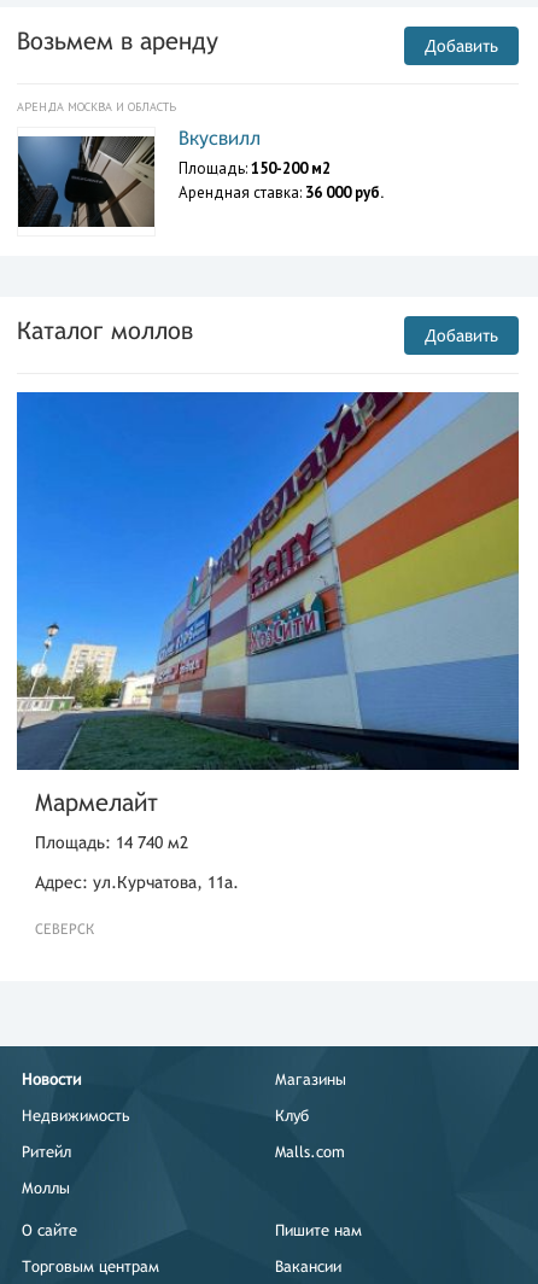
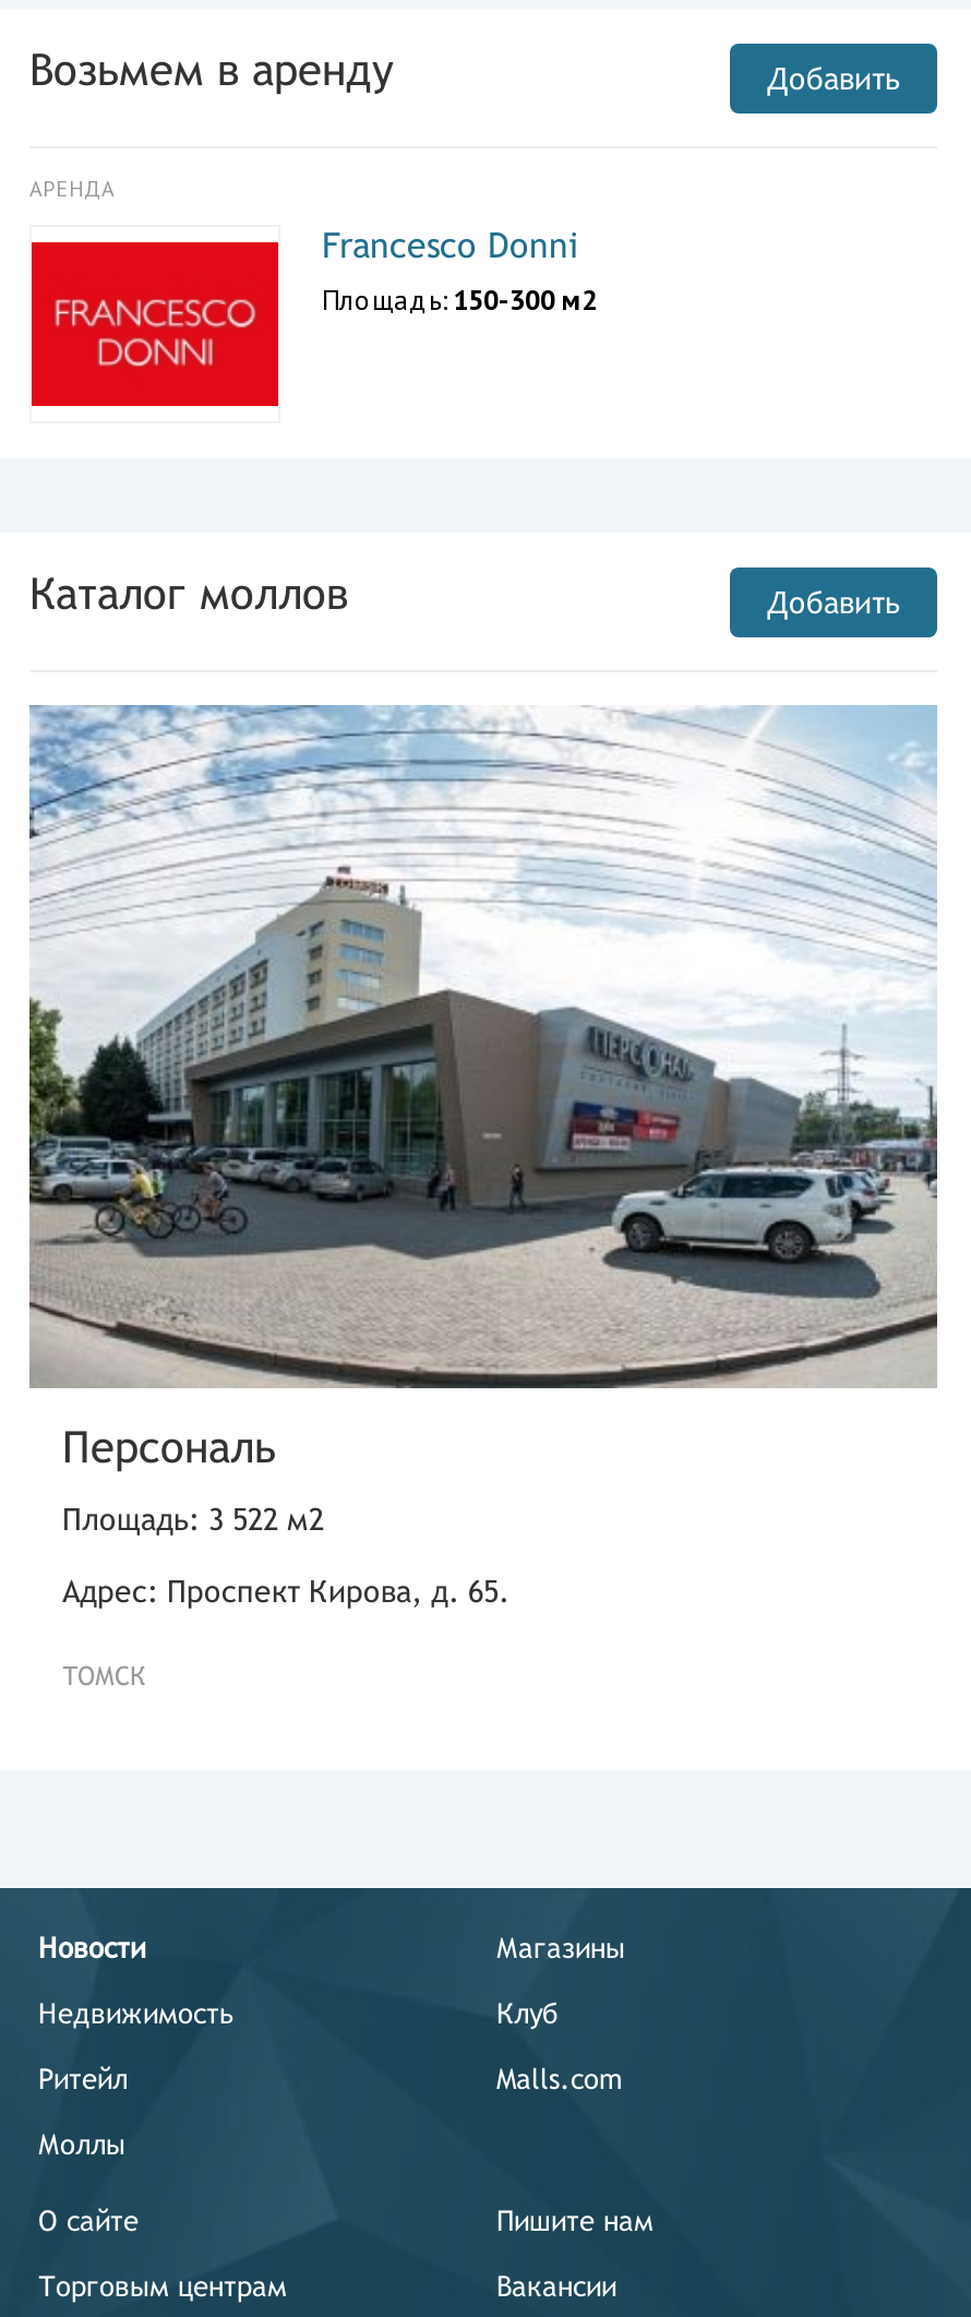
[17,99,176,115] АРЕНДА МОСКВА И ОБЛАСТЬ -> [29,175,115,203] АРЕНДА
[17,127,384,228] [image] | Вкусвилл | Площадь: 150-200 м2 | Арендная ставка: 36 000 руб. -> [29,225,597,408] [image] | Francesco Donni | Площадь: 150-300 м2
[16,391,520,815] [image] | Мармелайт -> [27,705,939,1470] [image] | Персональ
[35,832,188,851] Площадь: 14 740 м2 -> [62,1501,324,1536] Площадь: 3 522 м2
[35,872,239,891] Адрес: ул.Курчатова, 11а. -> [62,1573,510,1608] Адрес: Проспект Кирова, д. 65.
[35,920,94,937] СЕВЕРСК -> [62,1660,145,1691] ТОМСК

